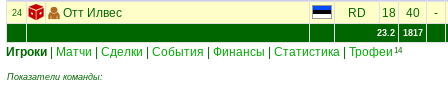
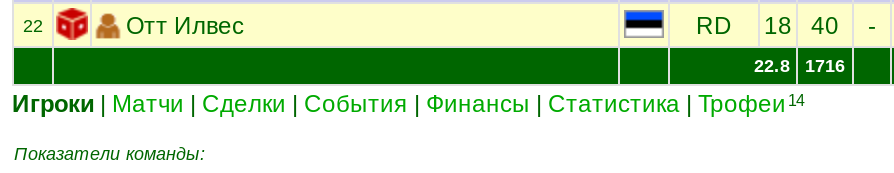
[11,8,21,18] 24 -> [23,16,43,36] 22
[377,28,395,38] 23.2 -> [754,56,790,76] 22.8
[402,28,422,38] 1817 -> [805,56,845,76] 1716

